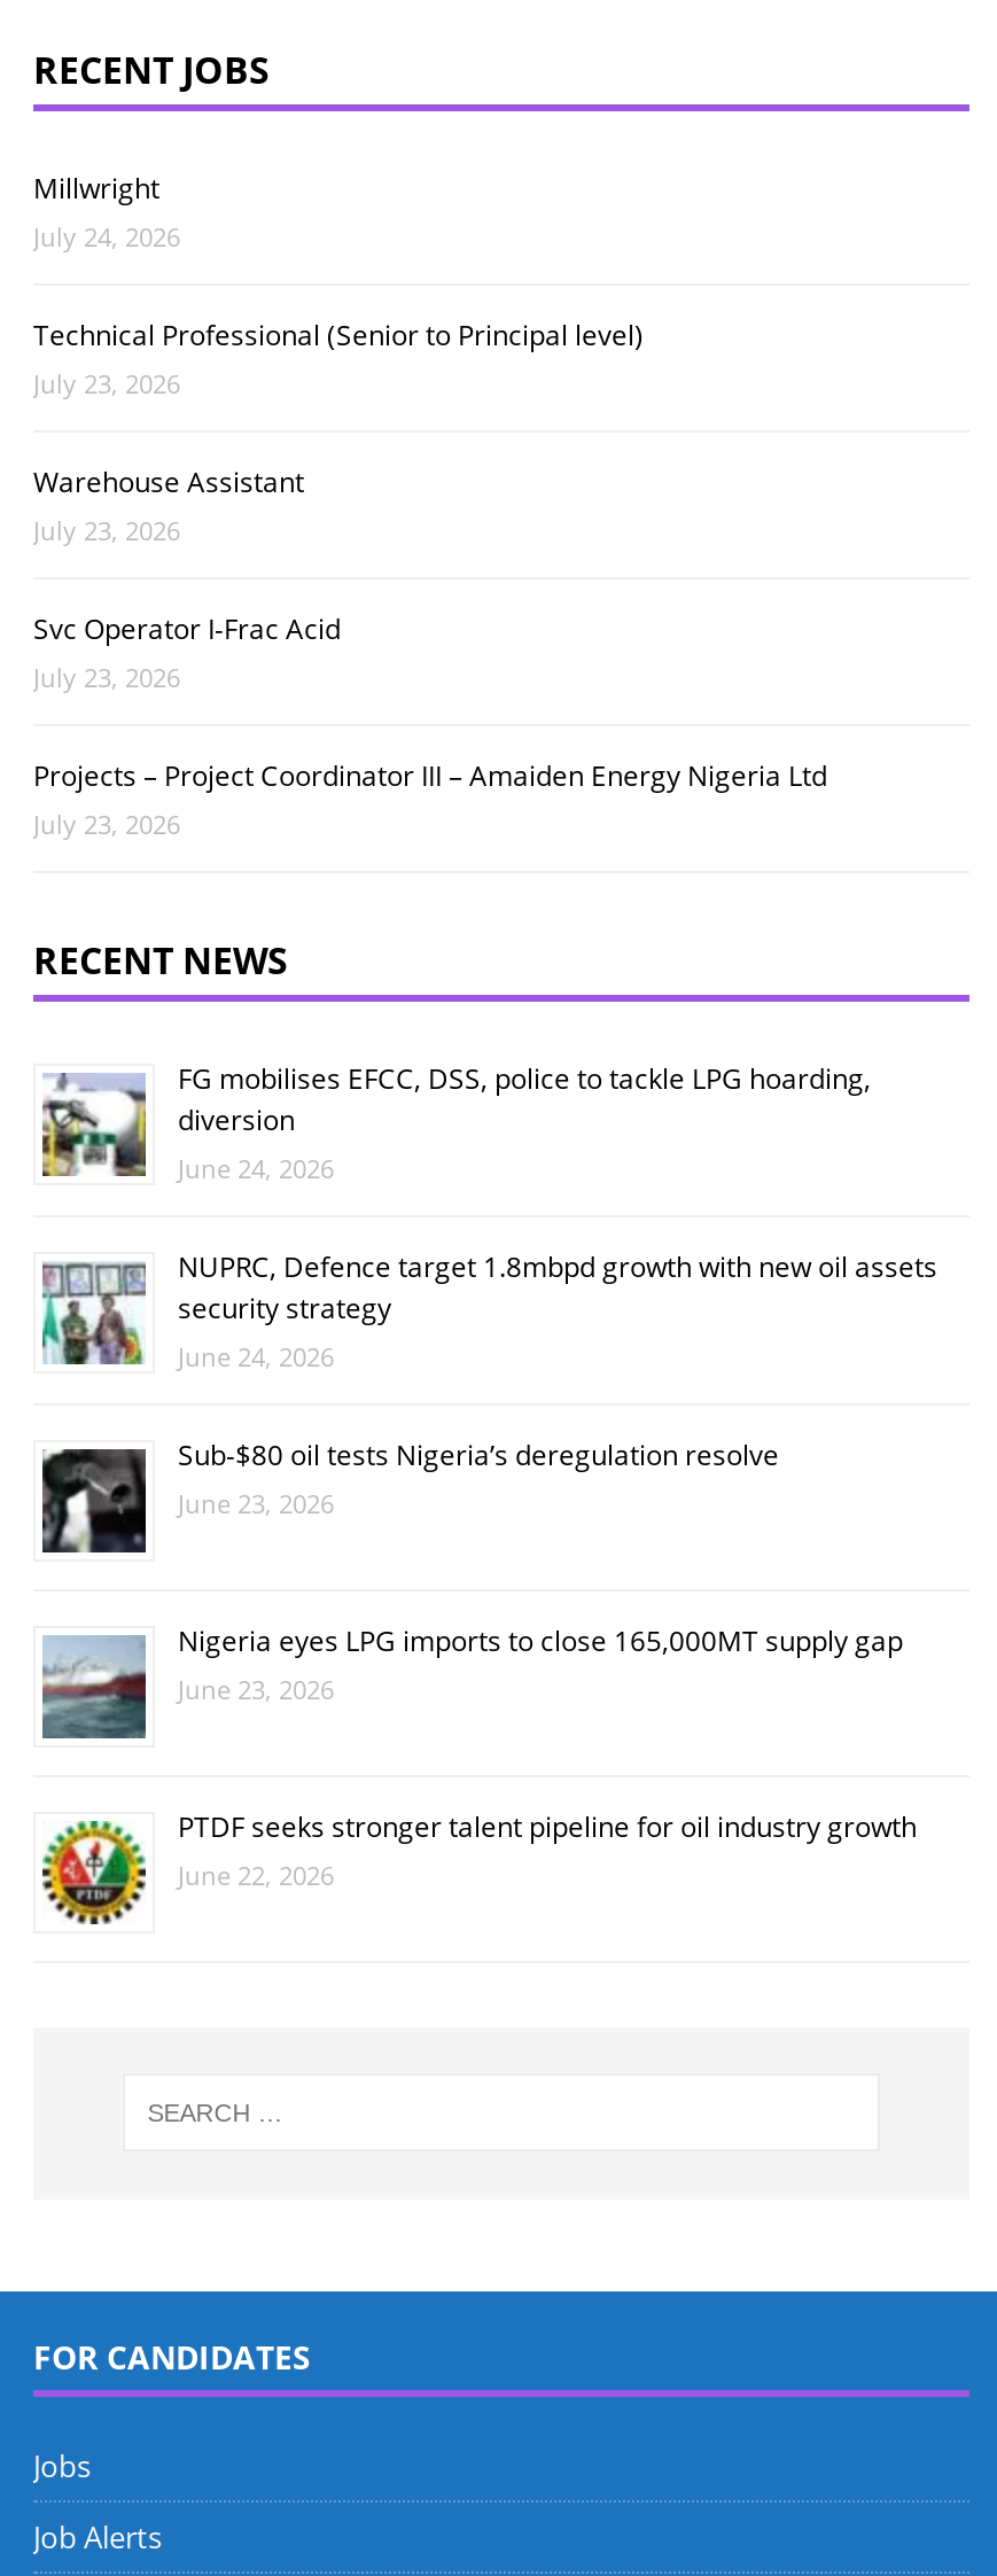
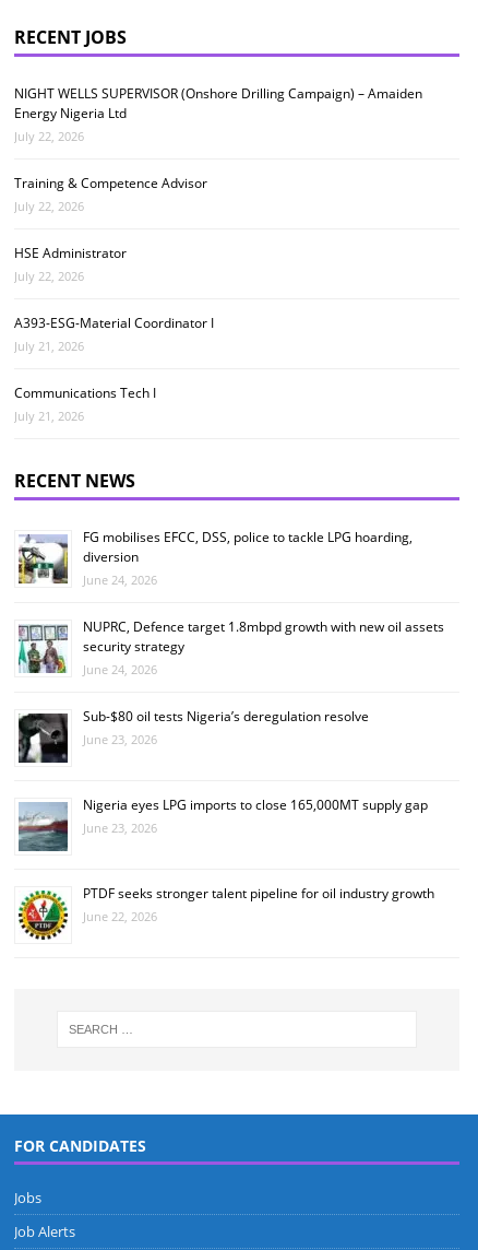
[33,168,180,253] Millwright | July 24, 2026 -> [14,84,422,144] NIGHT WELLS SUPERVISOR (Onshore Drilling Campaign) – Amaiden | Energy Nigeria Ltd | July 22, 2026
[33,315,644,400] Technical Professional (Senior to Principal level) | July 23, 2026 -> [14,174,207,214] Training & Competence Advisor | July 22, 2026
[33,462,304,547] Warehouse Assistant | July 23, 2026 -> [14,244,127,284] HSE Administrator | July 22, 2026
[33,609,341,694] Svc Operator I-Frac Acid | July 23, 2026 -> [14,313,214,354] A393-ESG-Material Coordinator I | July 21, 2026
[33,756,827,841] Projects – Project Coordinator III – Amaiden Energy Nigeria Ltd | July 23, 2026 -> [14,383,156,424] Communications Tech I | July 21, 2026

